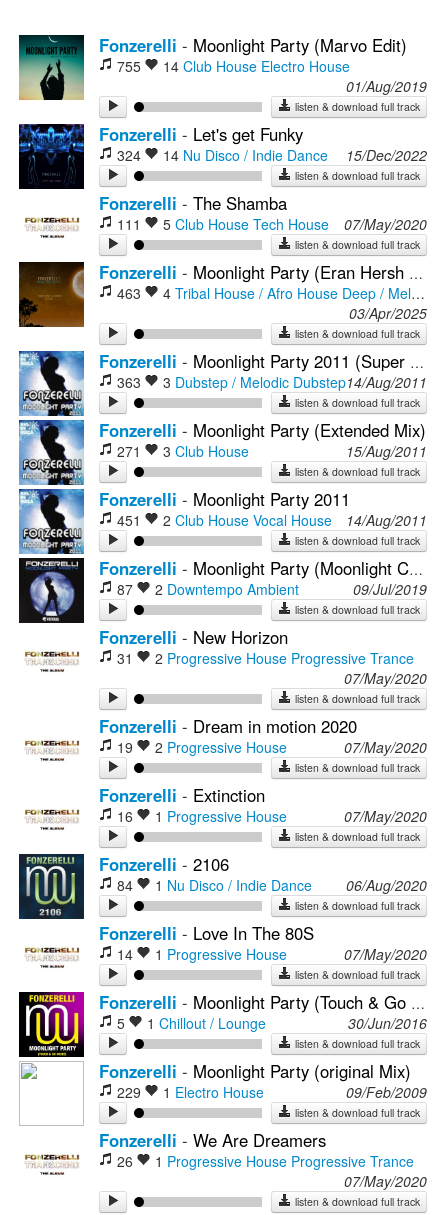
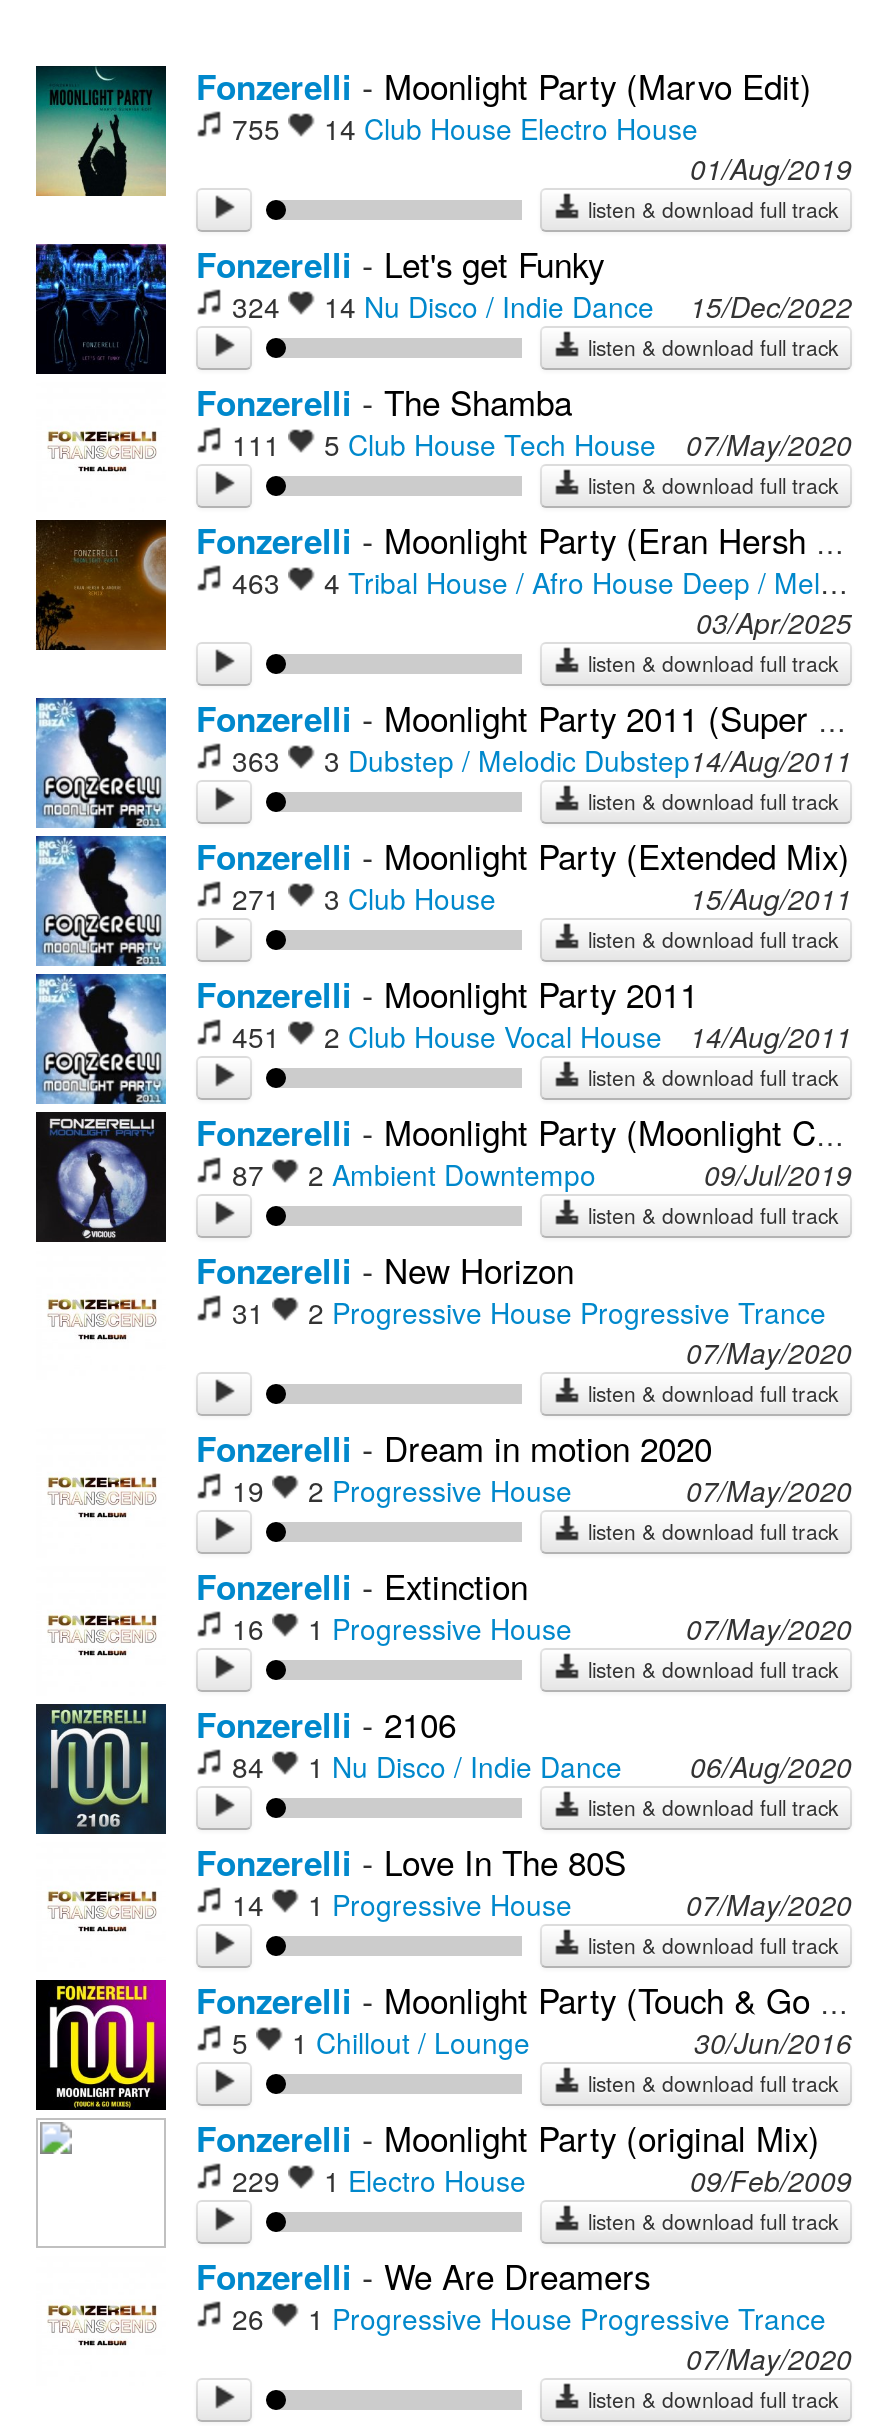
[151,579,299,599] 2 Downtempo Ambient -> [300,1154,596,1194] 2 Ambient Downtempo

